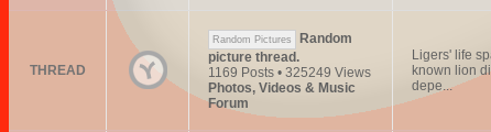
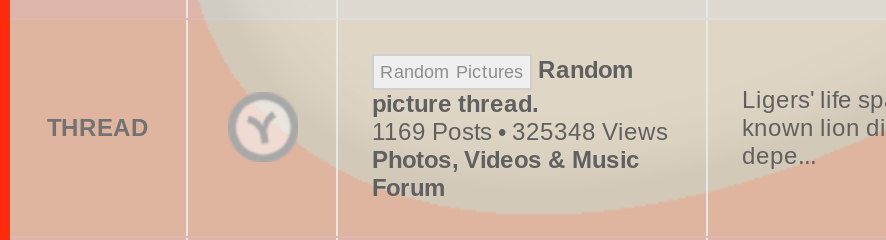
[208,65,371,80] 1169 Posts • 325249 Views -> [372,118,668,146] 1169 Posts • 325348 Views

